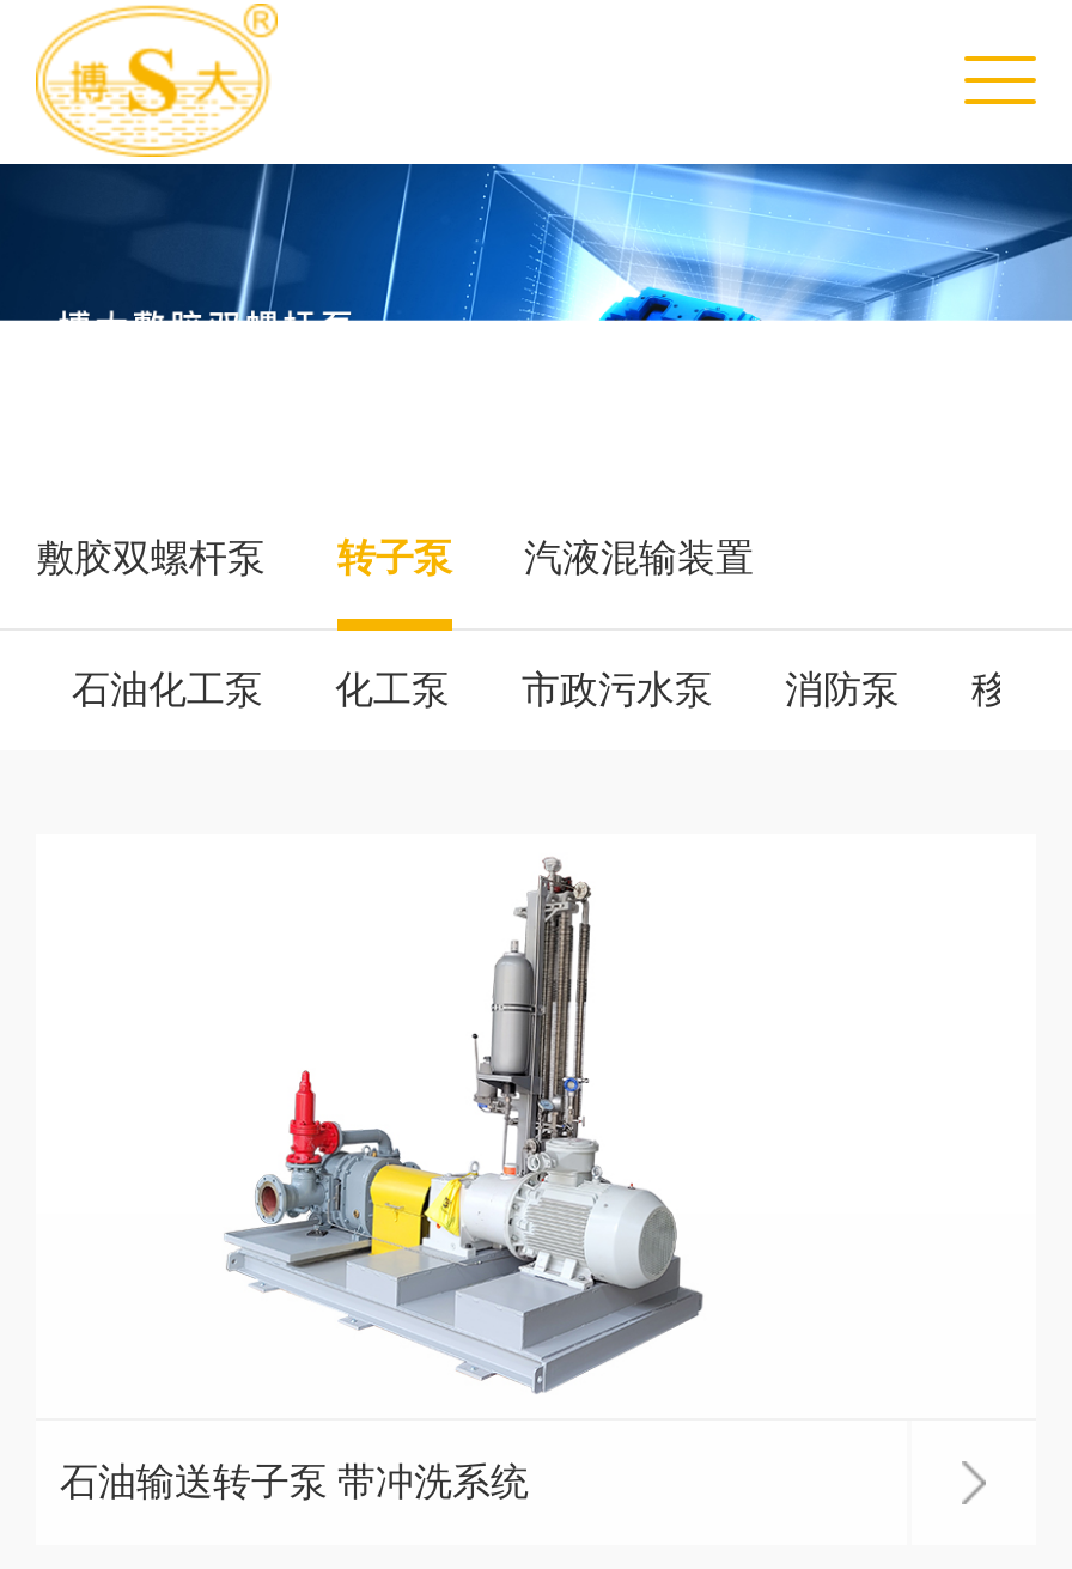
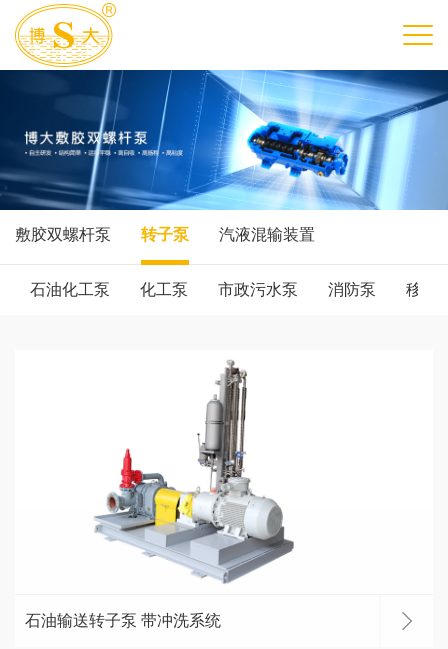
none -> [3,134,445,211] [image]

